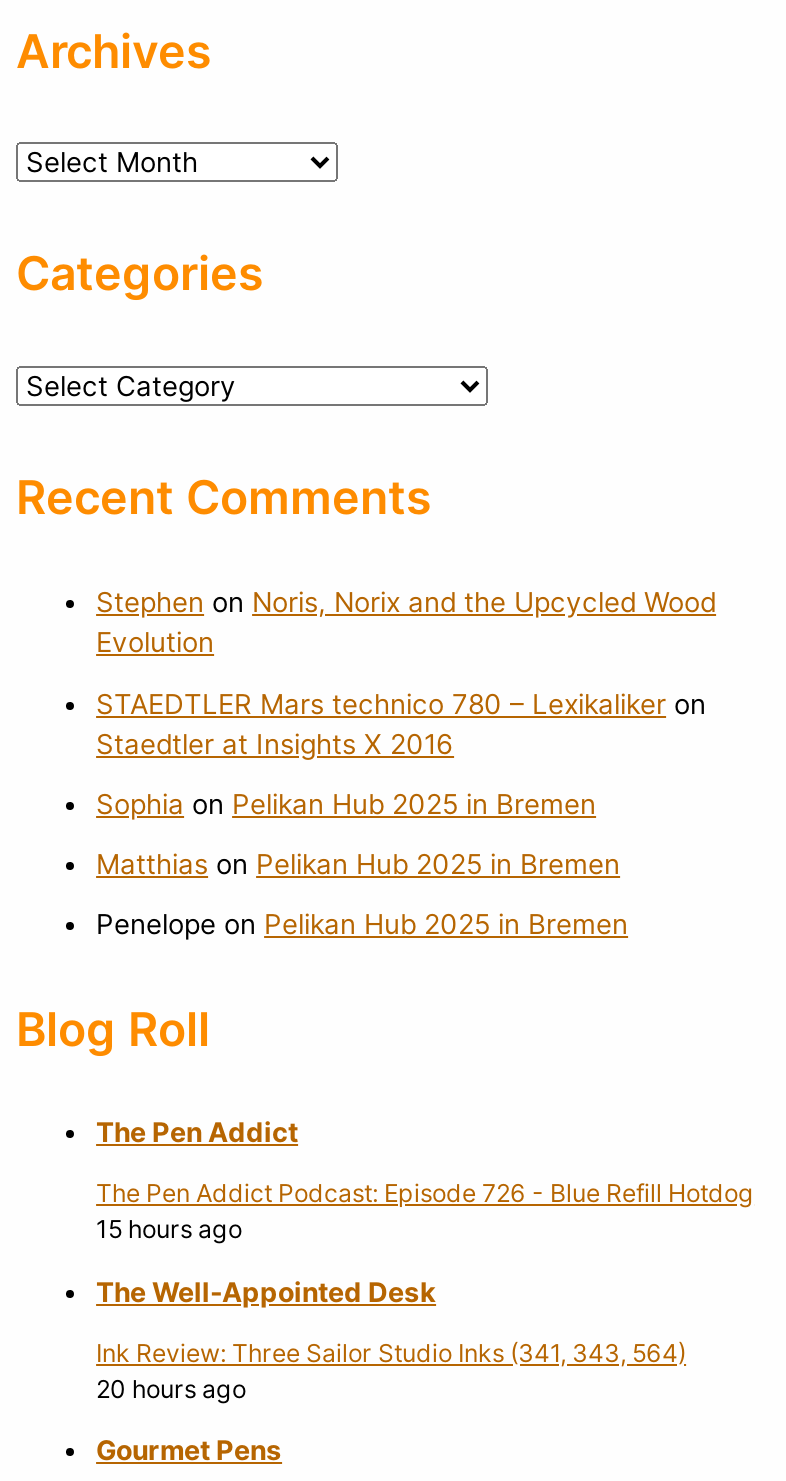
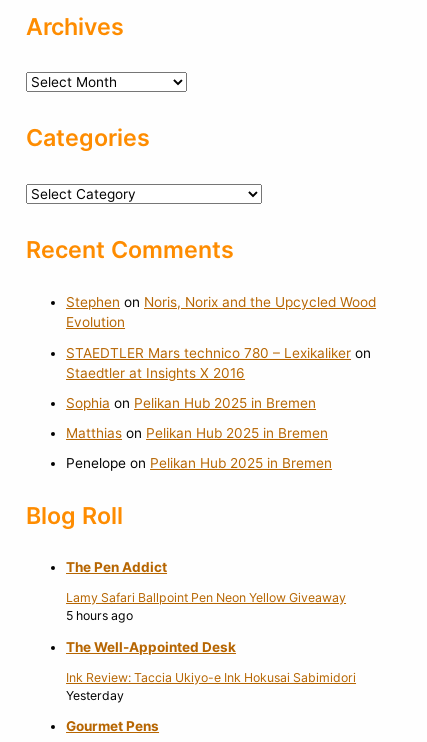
[96,1178,754,1244] The Pen Addict Podcast: Episode 726 - Blue Refill Hotdog | 15 hours ago -> [66,590,346,623] Lamy Safari Ballpoint Pen Neon Yellow Giveaway | 5 hours ago
[96,1338,686,1404] Ink Review: Three Sailor Studio Inks (341, 343, 564) | 20 hours ago -> [66,670,356,703] Ink Review: Taccia Ukiyo-e Ink Hokusai Sabimidori | Yesterday

